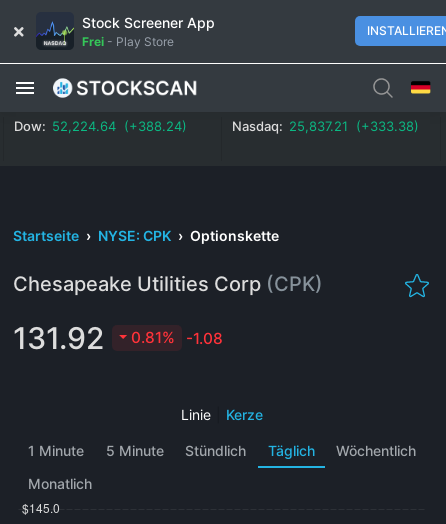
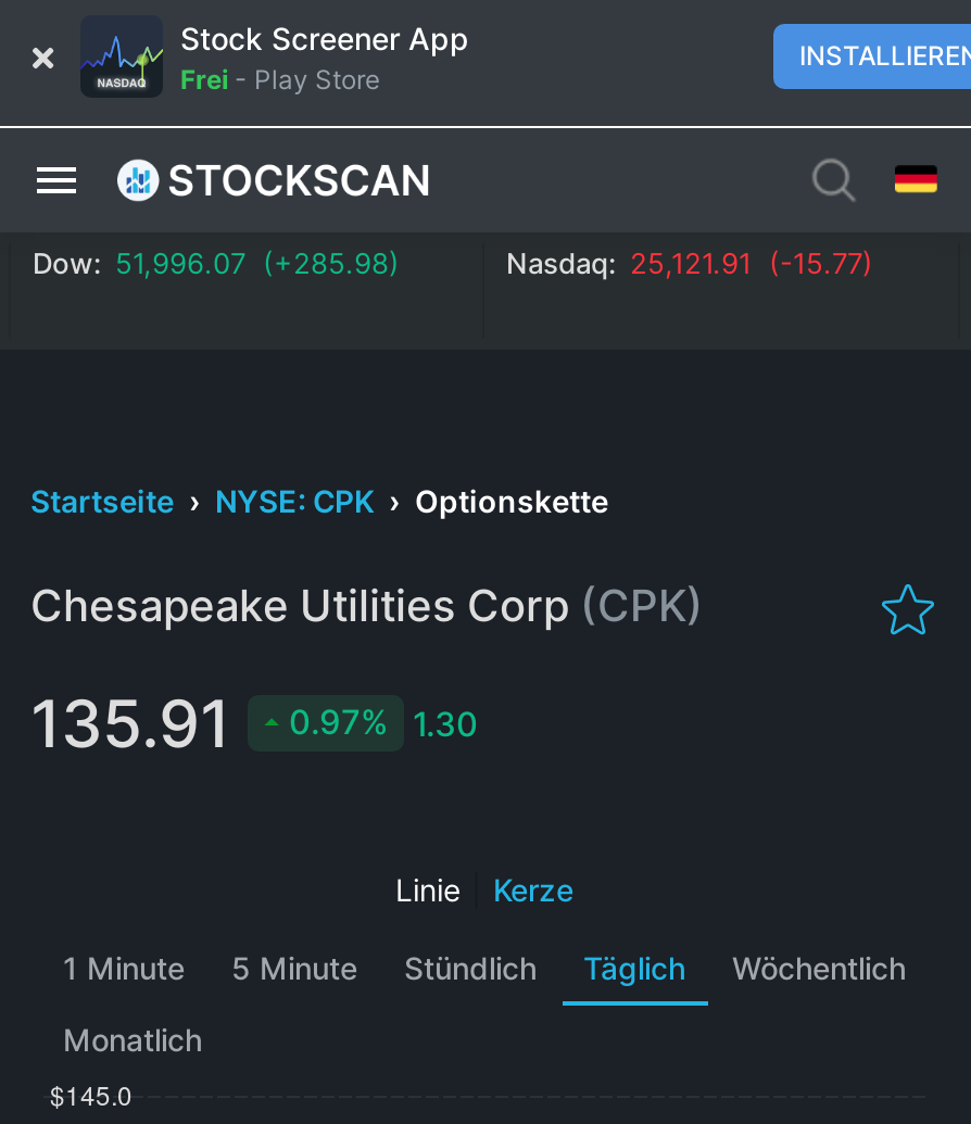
[14,117,187,133] Dow: 52,224.64 (+388.24) -> [33,244,400,279] Dow: 51,996.07 (+285.98)
[232,117,419,133] Nasdaq: 25,837.21 (+333.38) -> [506,244,873,279] Nasdaq: 25,121.91 (-15.77)
[13,319,104,355] 131.92 -> [30,683,230,761] 135.91
[131,328,223,347] 0.81% -1.08 -> [289,702,478,744] 0.97% 1.30

